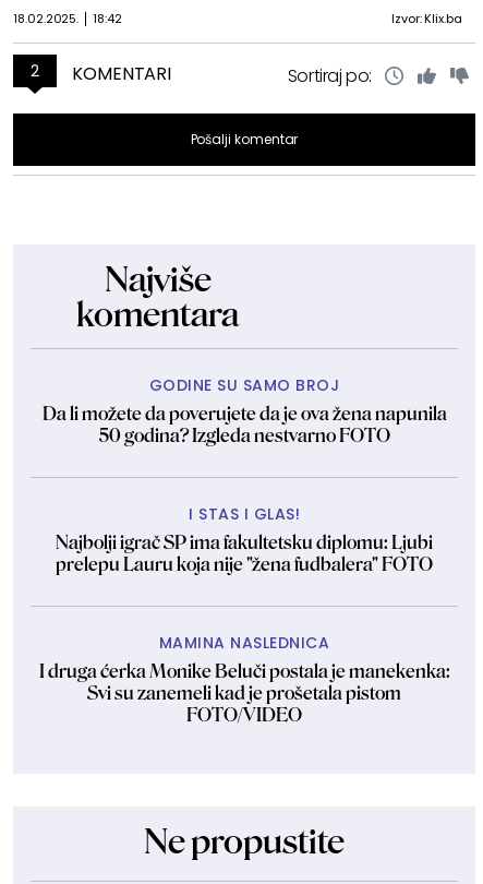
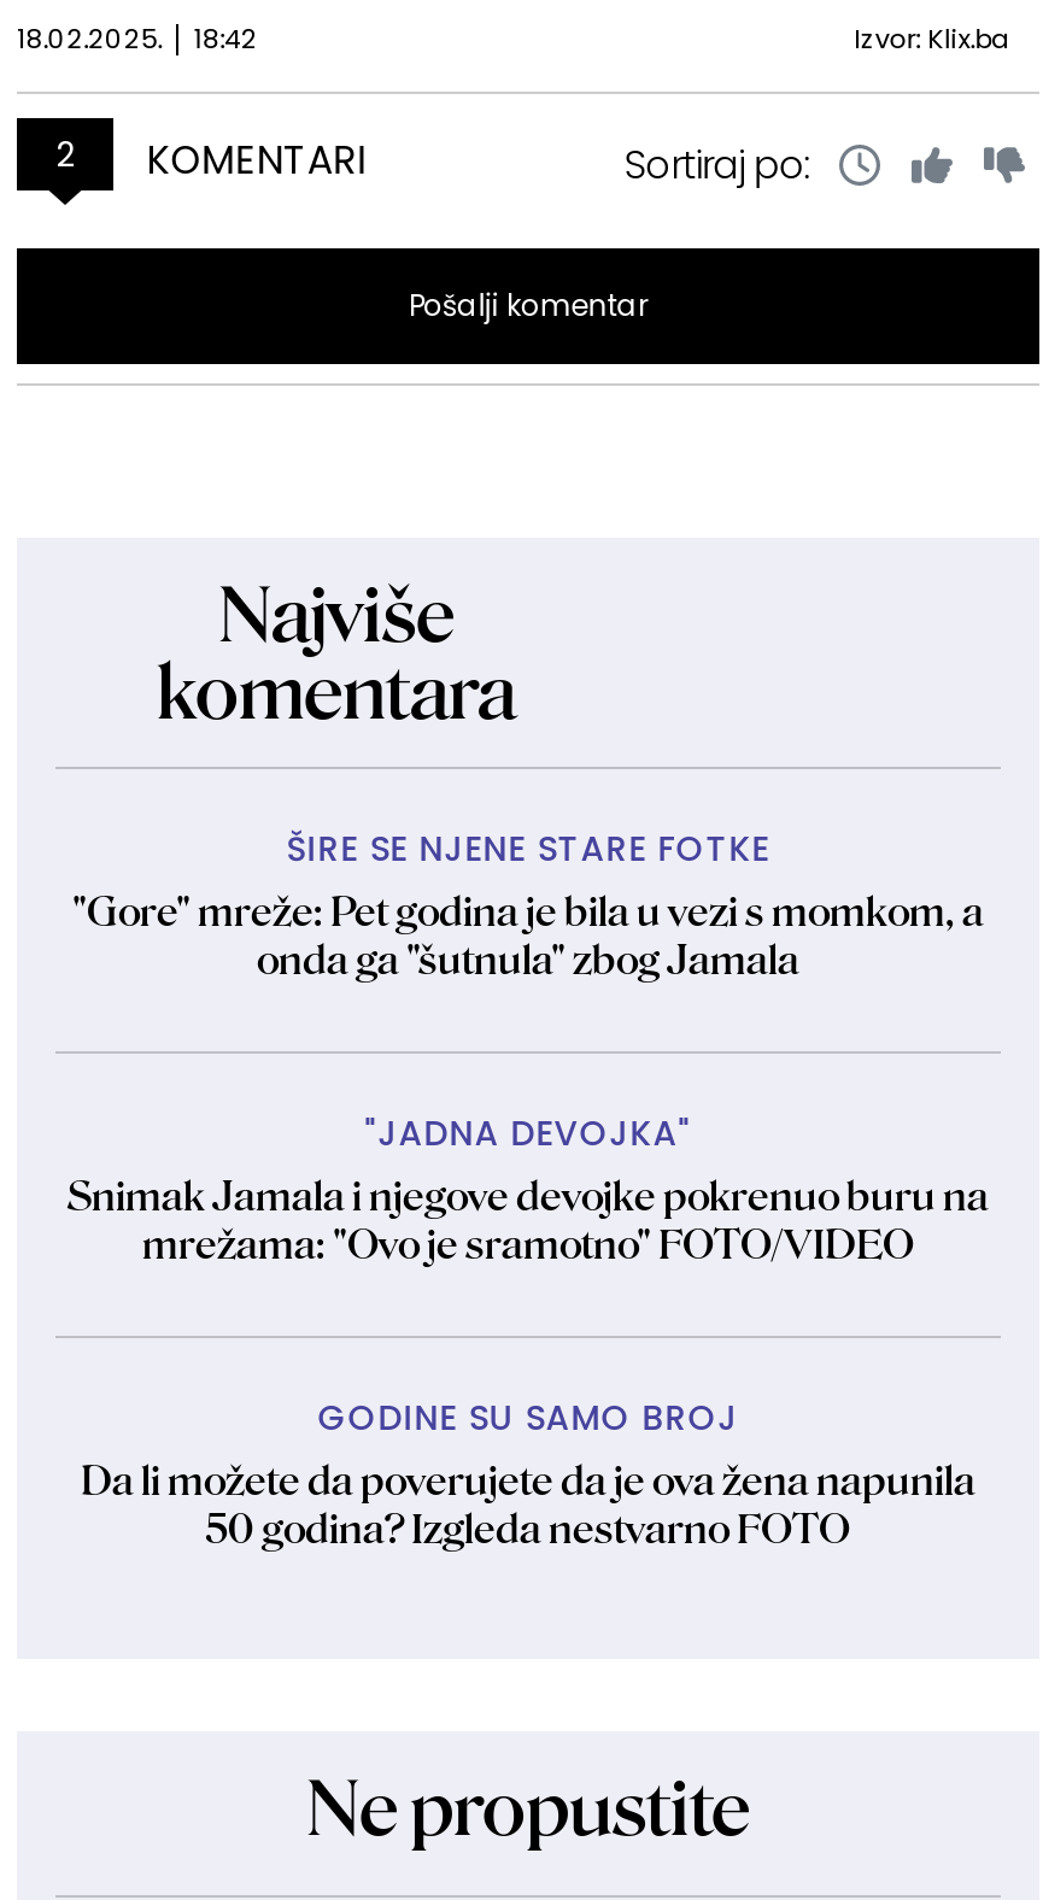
none -> [68,1109,989,1268] "JADNA DEVOJKA" | Snimak Jamala i njegove devojke pokrenuo buru na | mrežama: "Ovo je sramotno" FOTO/VIDEO
none -> [72,825,984,984] ŠIRE SE NJENE STARE FOTKE | "Gore" mreže: Pet godina je bila u vezi s momkom, a | onda ga "šutnula" zbog Jamala
moved [42,374,446,446] -> [81,1394,975,1553]: GODINE SU SAMO BROJ | Da li možete da poverujete da je ova žena napunila | 50 godina? Izgleda nestvarno FOTO
[56,503,433,575] I STAS I GLAS! | Najbolji igrač SP ima fakultetsku diplomu: Ljubi | prelepu Lauru koja nije "žena fudbalera" FOTO -> none
[39,632,450,726] MAMINA NASLEDNICA | I druga ćerka Monike Beluči postala je manekenka: | Svi su zanemeli kad je prošetala pistom | FOTO/VIDEO -> none

